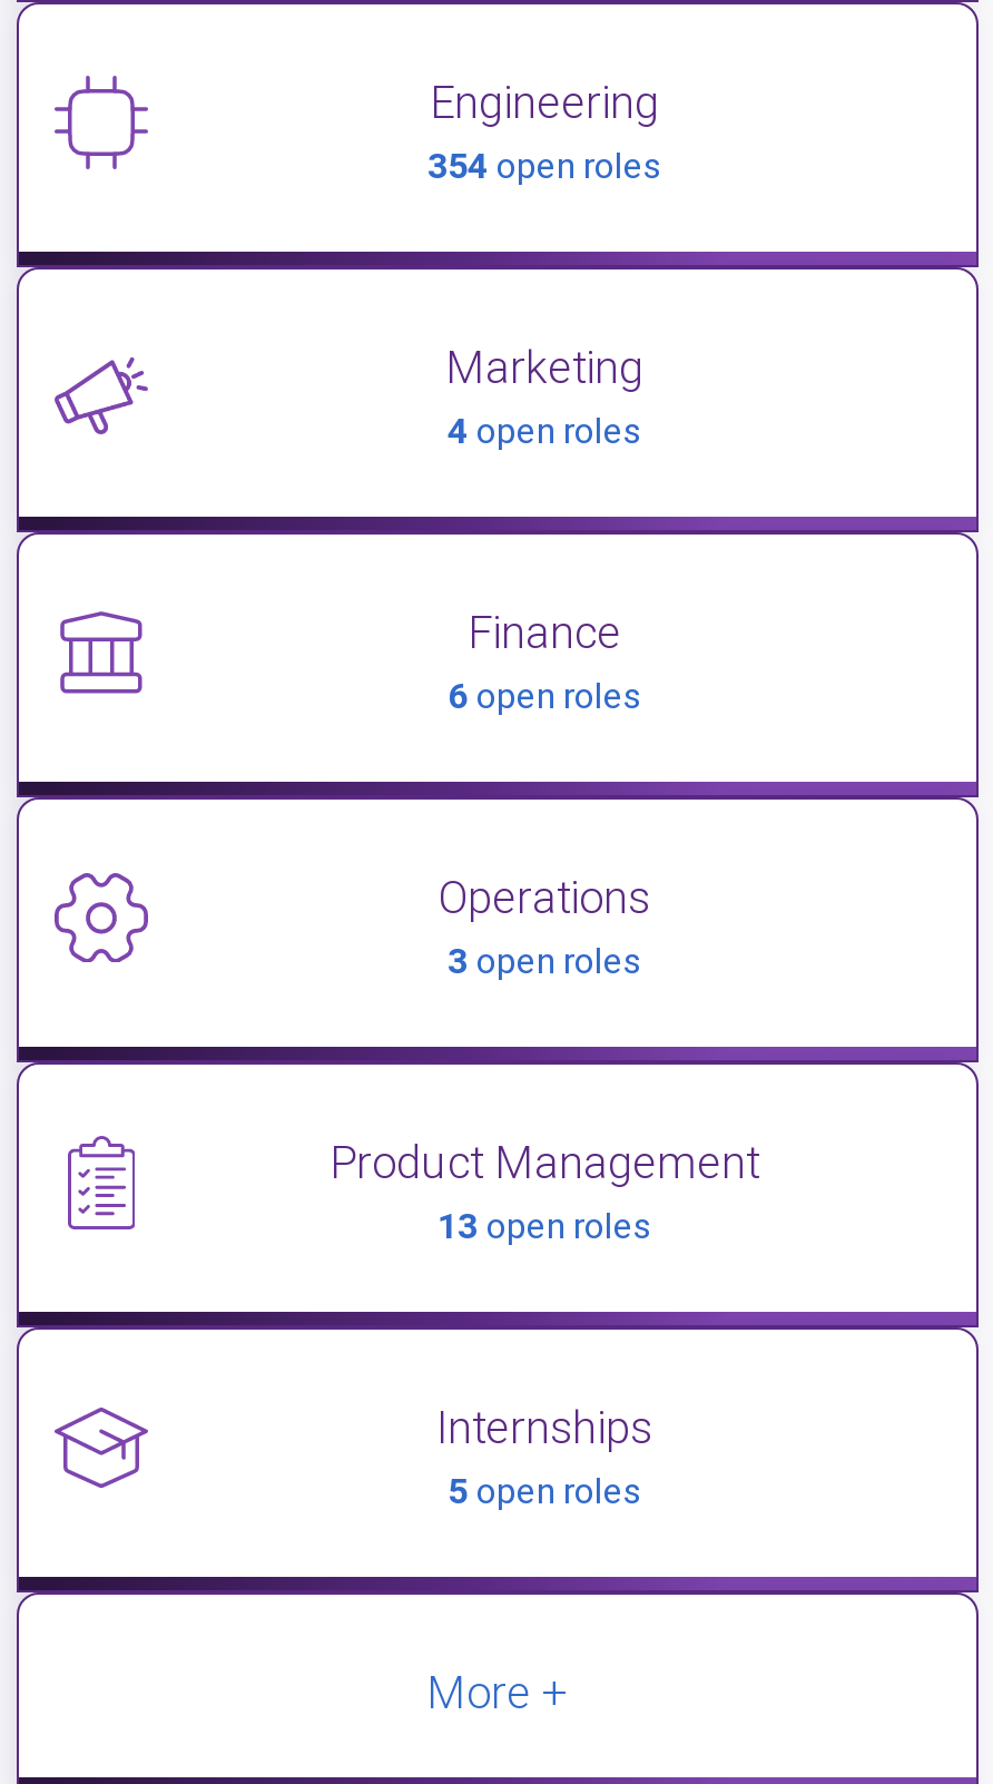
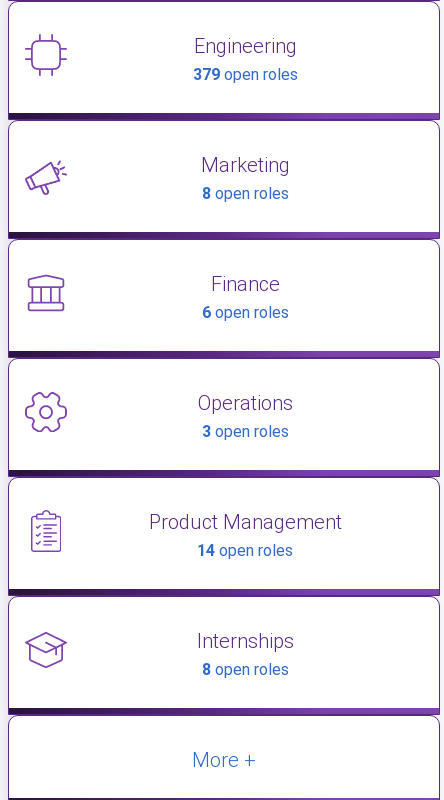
[427,144,661,187] 354 open roles -> [192,65,297,84] 379 open roles
[448,409,641,452] 4 open roles -> [201,184,288,203] 8 open roles
[437,1204,651,1247] 13 open roles -> [197,541,293,560] 14 open roles
[448,1470,641,1512] 5 open roles -> [201,660,288,679] 8 open roles

